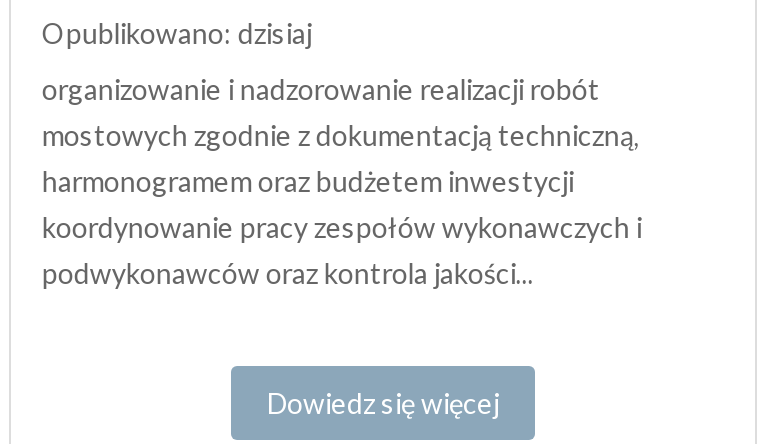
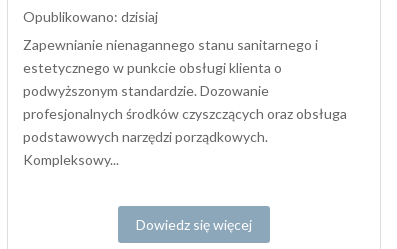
[42,73,642,291] organizowanie i nadzorowanie realizacji robót | mostowych zgodnie z dokumentacją techniczną, | harmonogramem oraz budżetem inwestycji | koordynowanie pracy zespołów wykonawczych i | podwykonawców oraz kontrola jakości... -> [23,36,347,168] Zapewnianie nienagannego stanu sanitarnego i | estetycznego w punkcie obsługi klienta o | podwyższonym standardzie. Dozowanie | profesjonalnych środków czyszczących oraz obsługa | podstawowych narzędzi porządkowych. | Kompleksowy...

